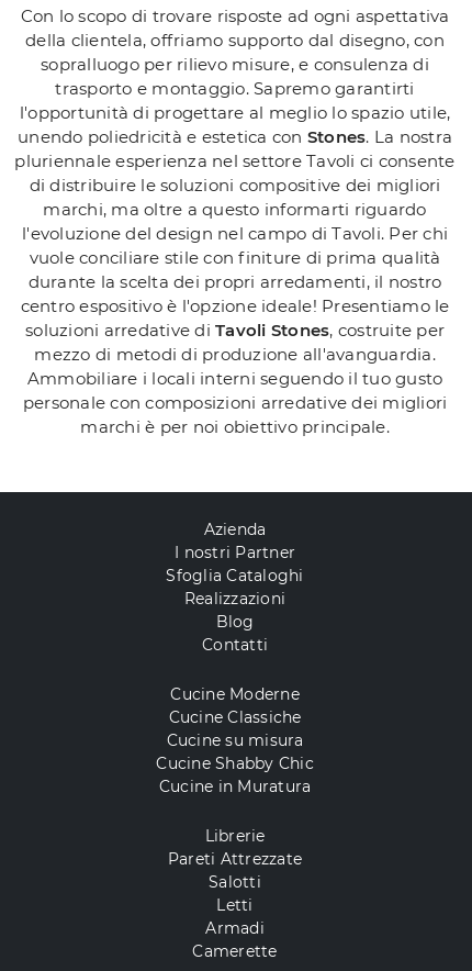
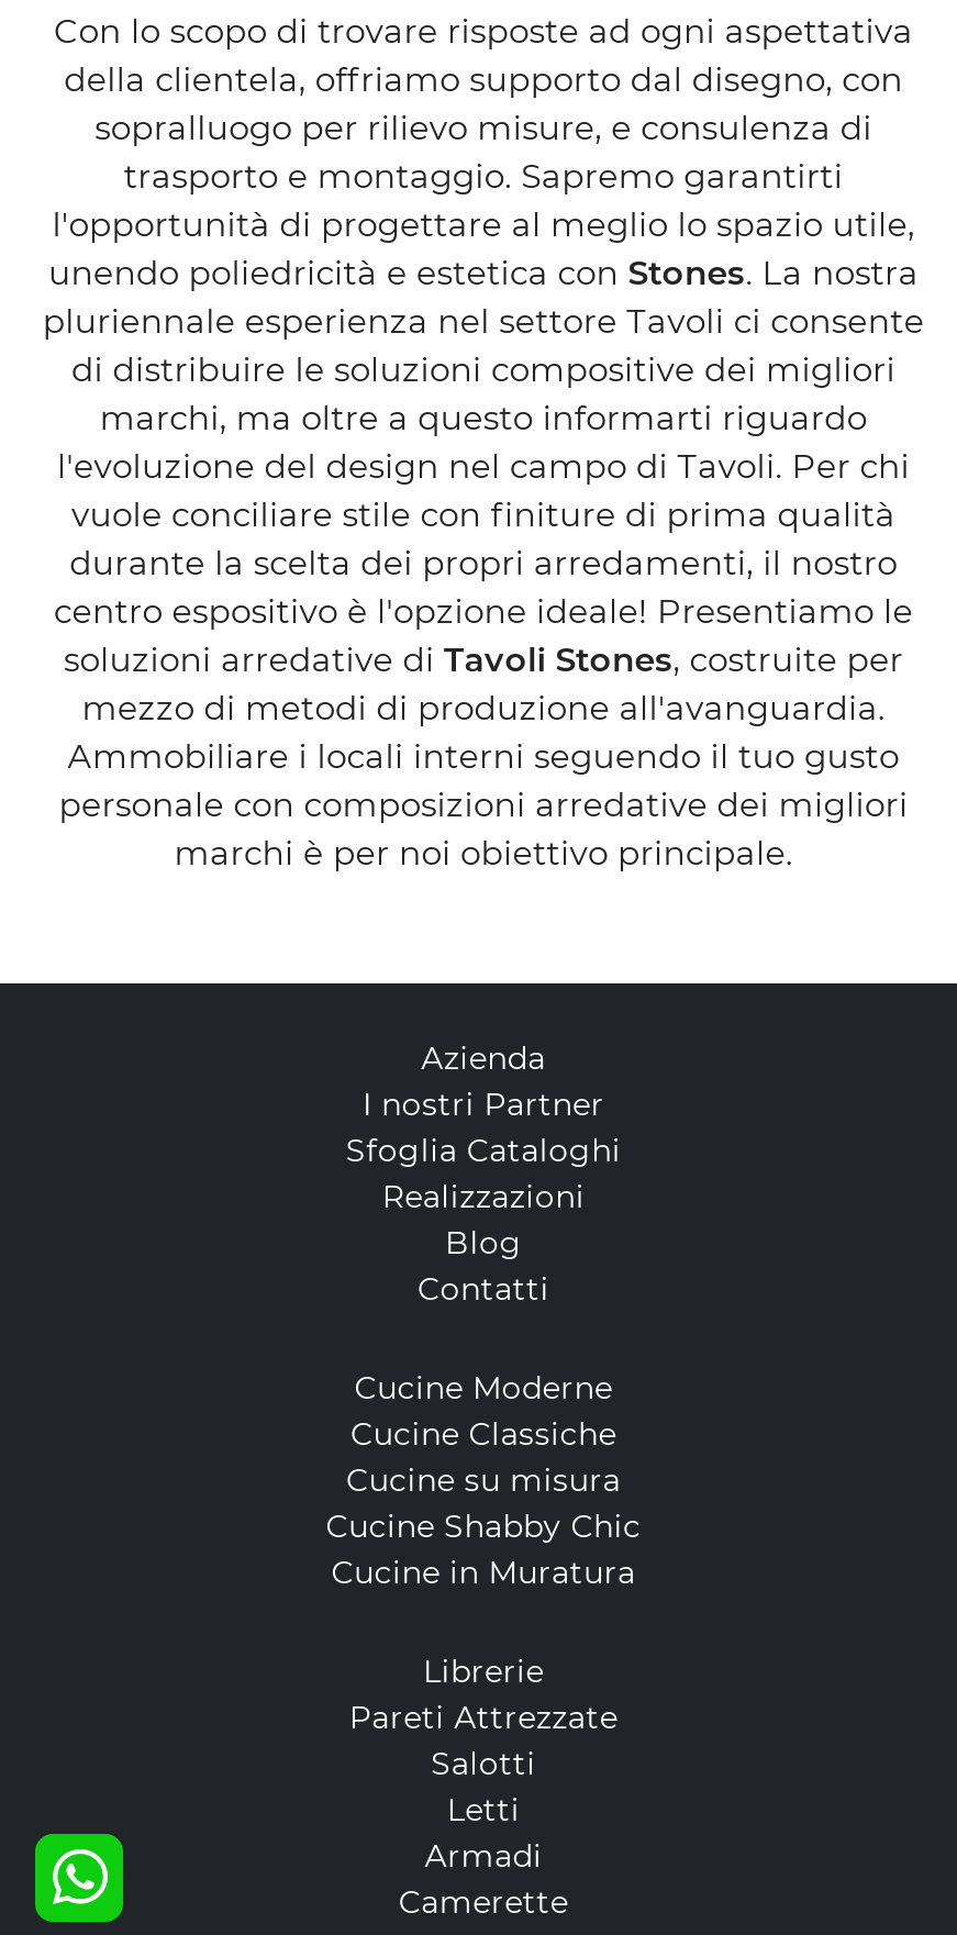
none -> [33,1832,125,1924] [image]

